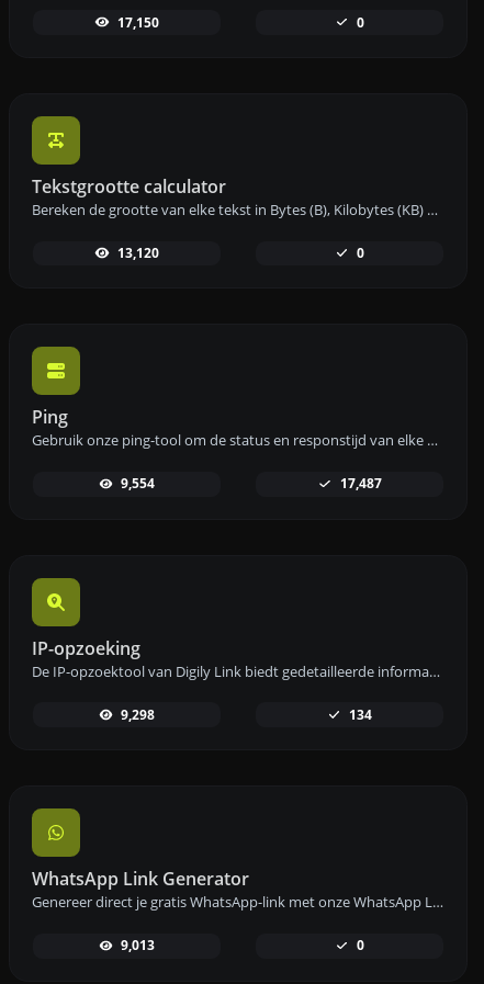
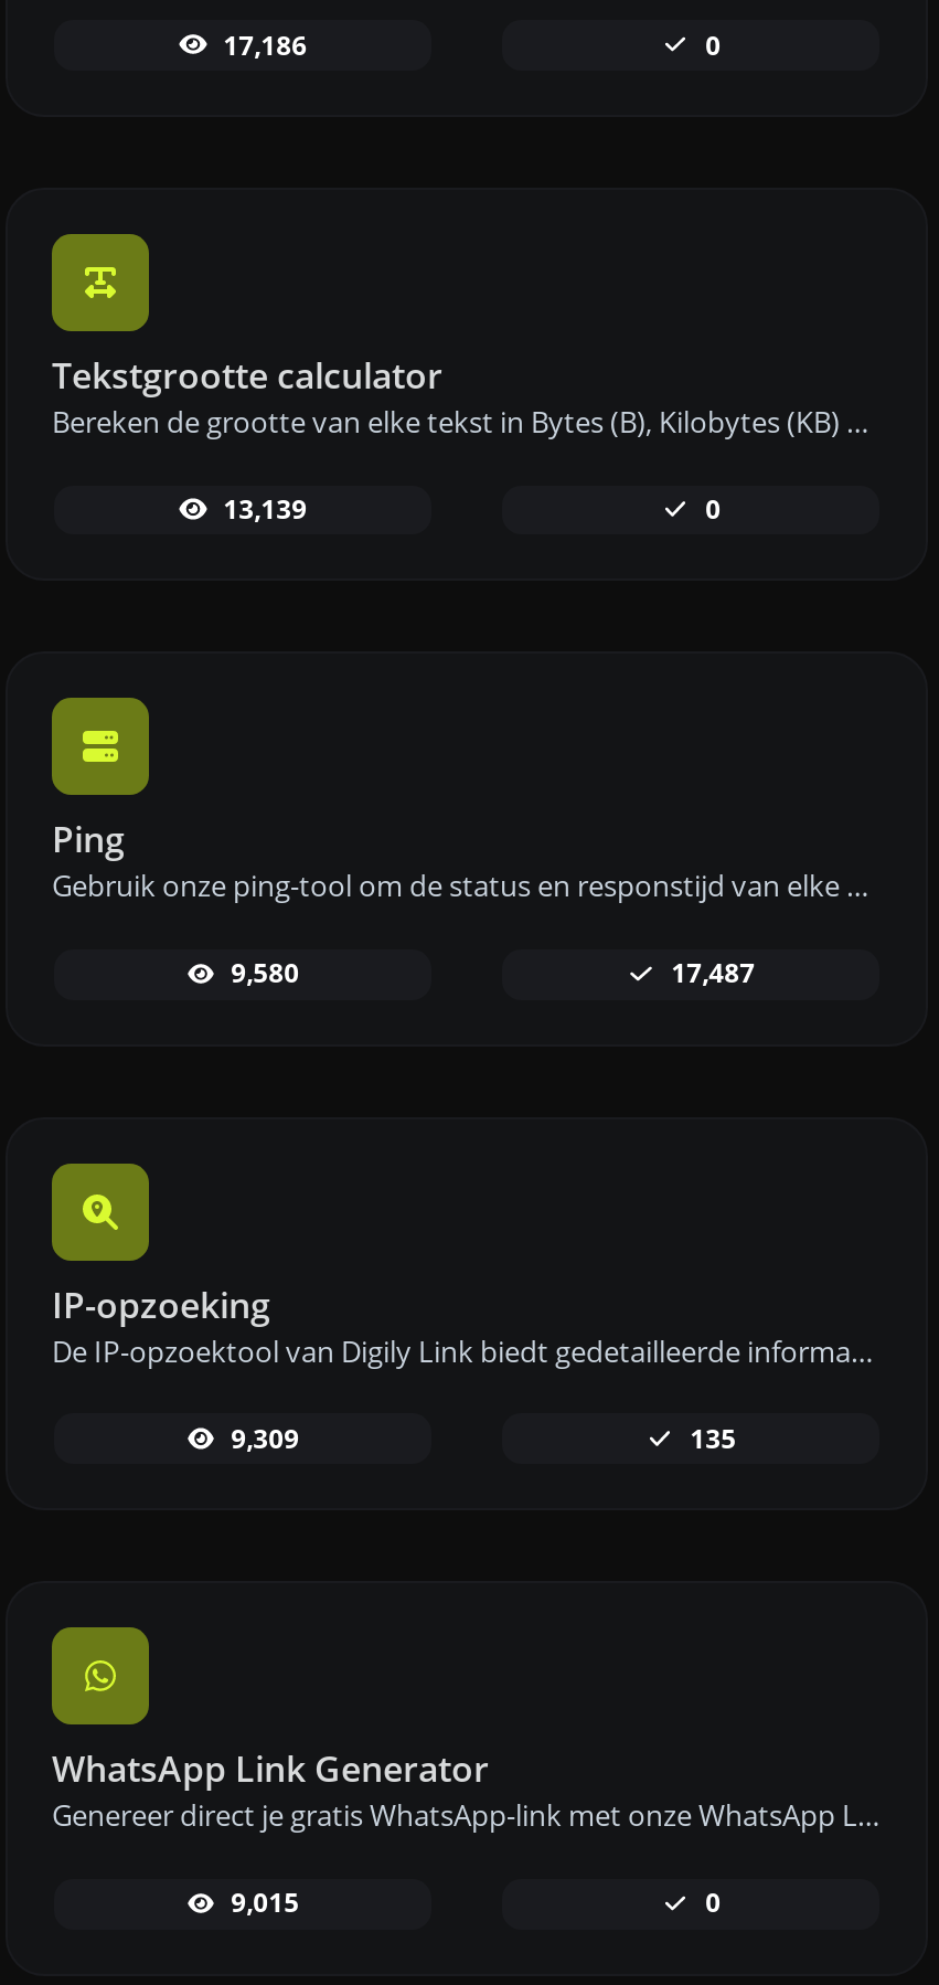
[114,13,159,31] 17,150 -> [216,26,307,63] 17,186
[114,244,159,262] 13,120 -> [216,490,307,528] 13,139
[118,474,155,493] 9,554 -> [224,955,299,992] 9,580
[118,705,155,724] 9,298 -> [224,1420,299,1457] 9,309
[346,705,372,724] 134 -> [683,1420,736,1457] 135
[118,936,155,955] 9,013 -> [224,1884,299,1921] 9,015

